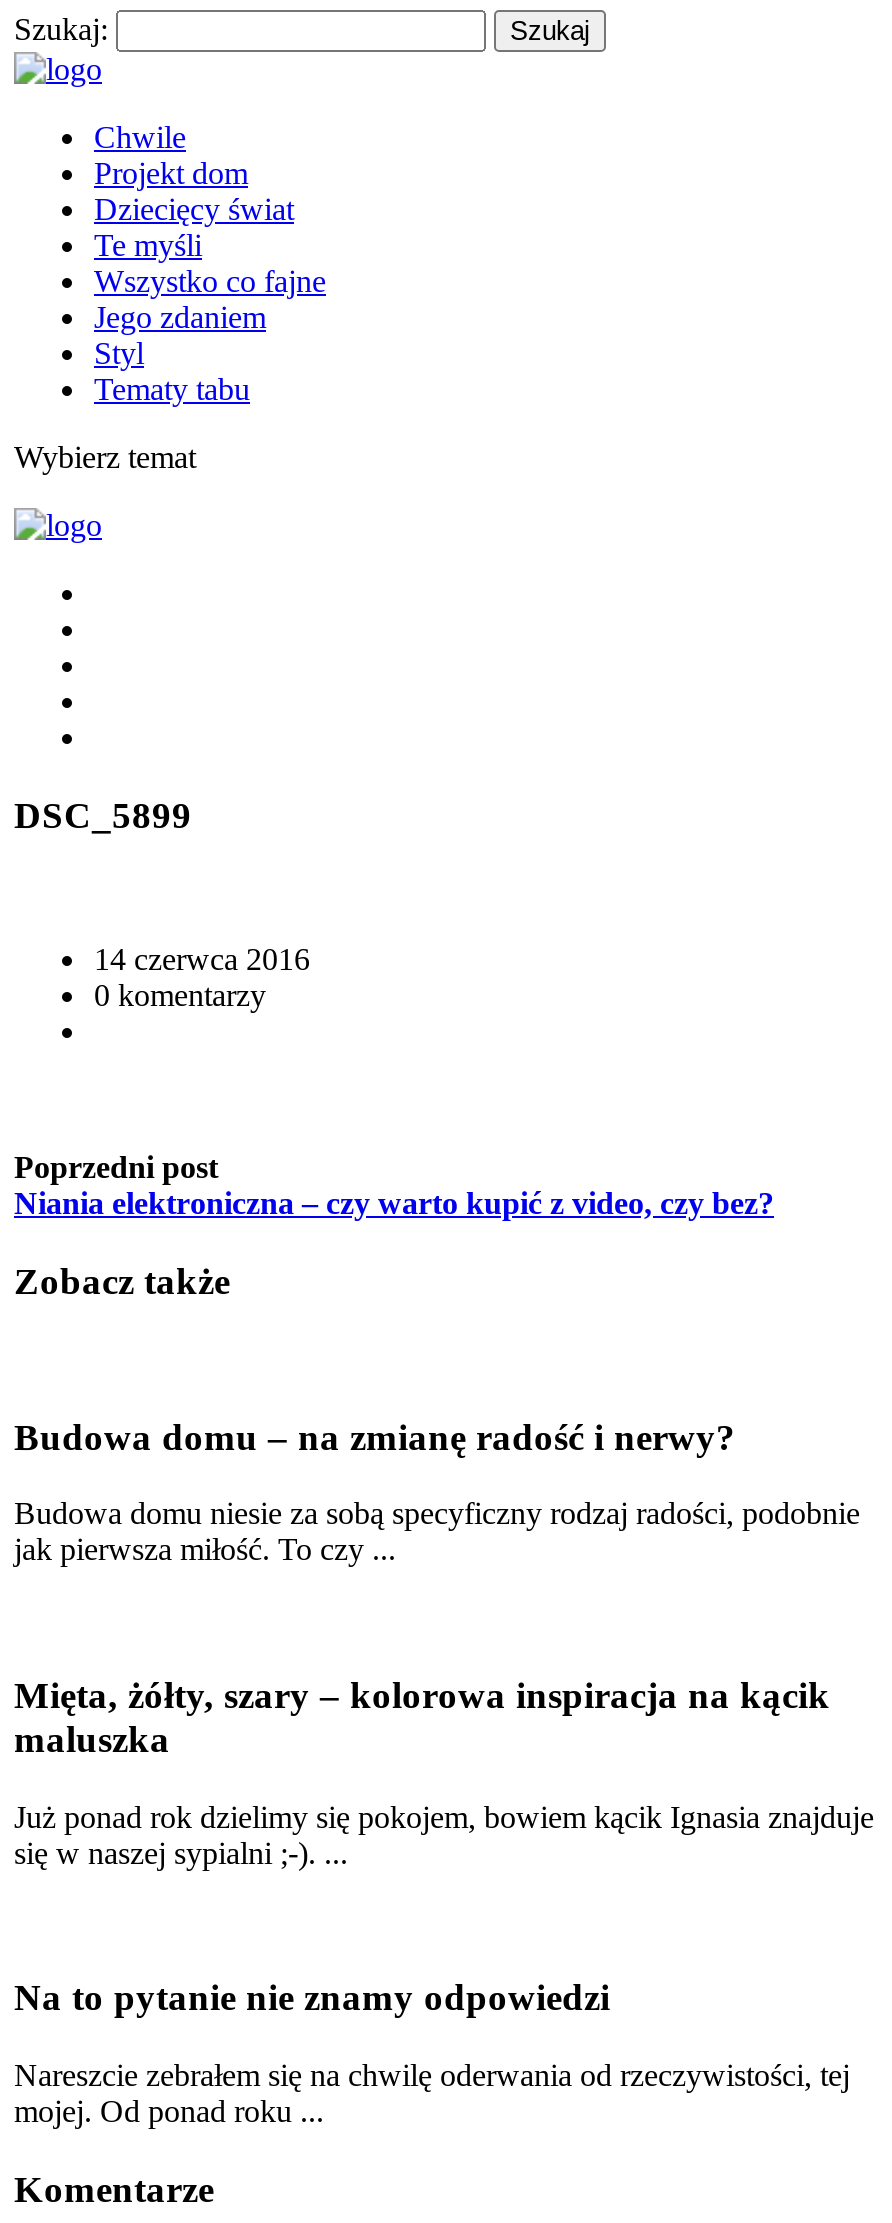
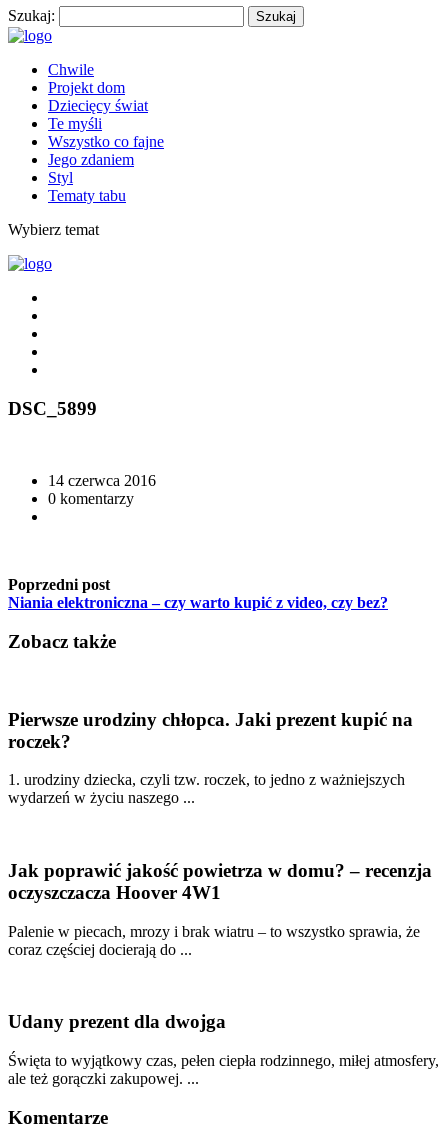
[14,1415,736,1457] Budowa domu – na zmianę radość i nerwy? -> [8,709,413,752] Pierwsze urodziny chłopca. Jaki prezent kupić na | roczek?
[14,1497,860,1567] Budowa domu niesie za sobą specyficzny rodzaj radości, podobnie | jak pierwsza miłość. To czy ... -> [8,771,405,806] 1. urodziny dziecka, czyli tzw. roczek, to jedno z ważniejszych | wydarzeń w życiu naszego ...
[14,1674,830,1760] Mięta, żółty, szary – kolorowa inspiracja na kącik | maluszka -> [8,860,432,903] Jak poprawić jakość powietrza w domu? – recenzja | oczyszczacza Hoover 4W1
[14,1800,874,1870] Już ponad rok dzielimy się pokojem, bowiem kącik Ignasia znajduje | się w naszej sypialni ;-). ... -> [8,923,420,958] Palenie w piecach, mrozy i brak wiatru – to wszystko sprawia, że | coraz częściej docierają do ...
[14,1977,610,2019] Na to pytanie nie znamy odpowiedzi -> [8,1011,226,1032] Udany prezent dla dwojga
[14,2058,850,2128] Nareszcie zebrałem się na chwilę oderwania od rzeczywistości, tej | mojej. Od ponad roku ... -> [8,1052,439,1087] Święta to wyjątkowy czas, pełen ciepła rodzinnego, miłej atmosfery, | ale też gorączki zakupowej. ...

